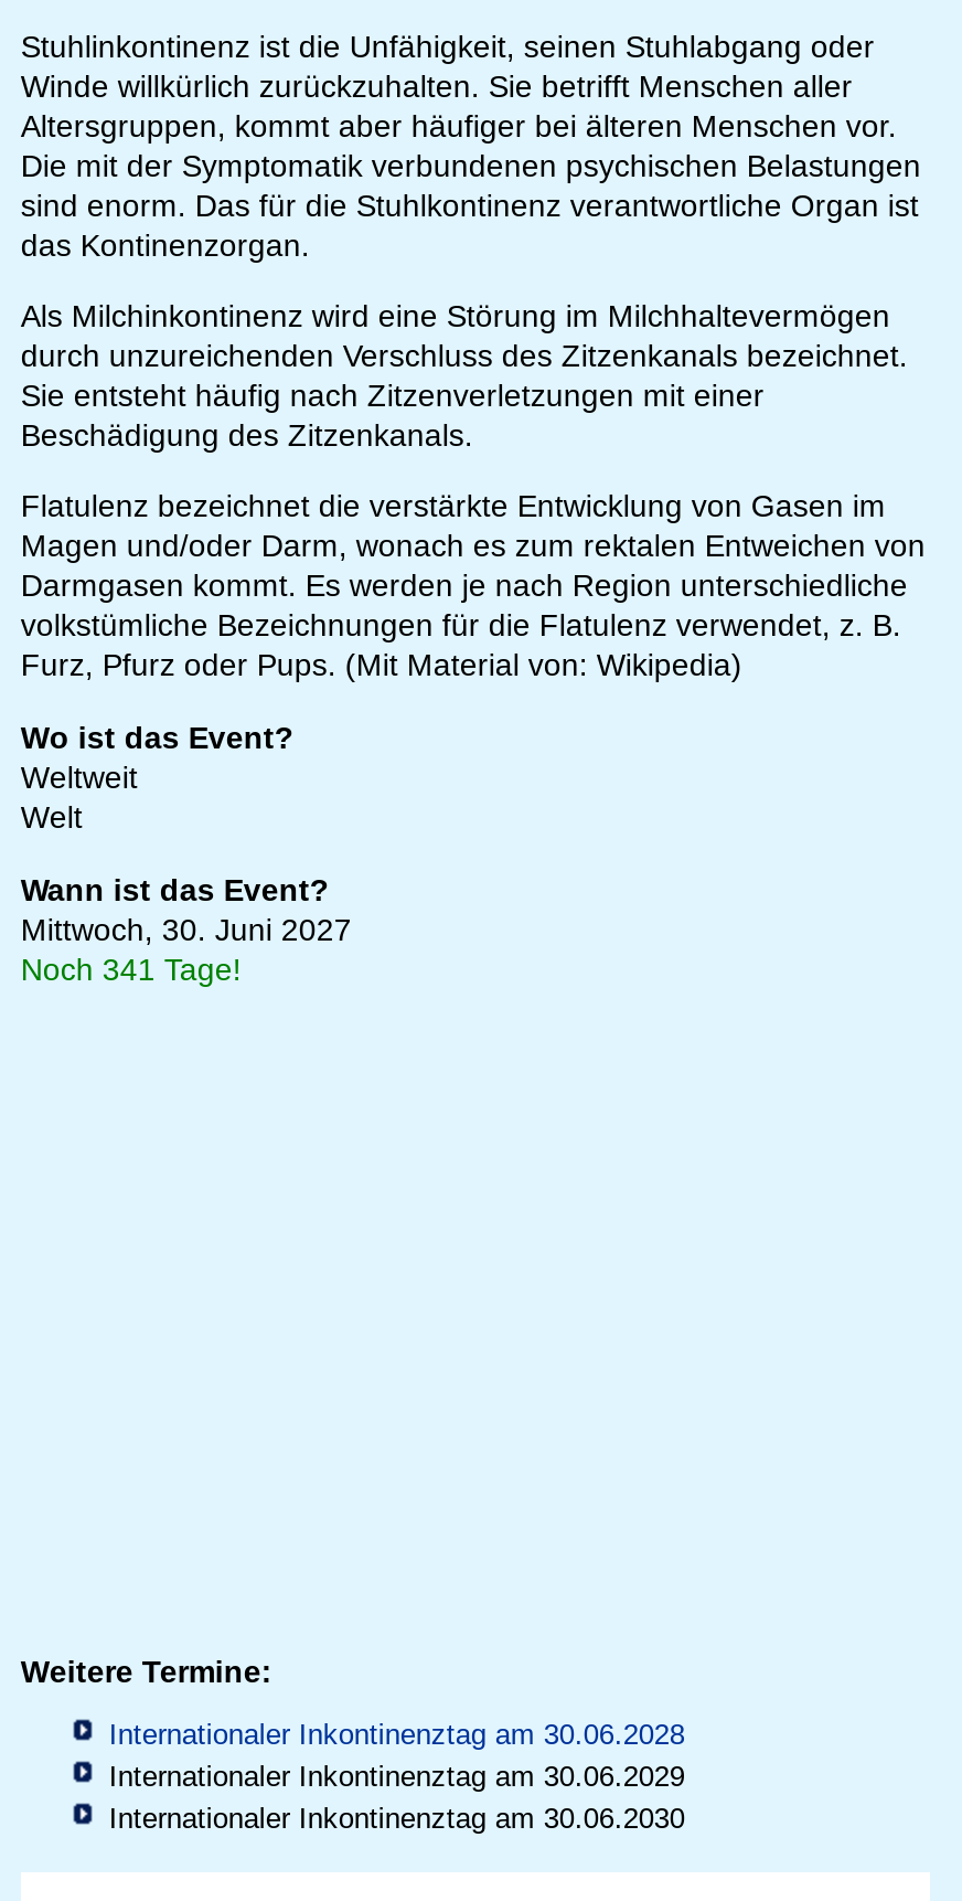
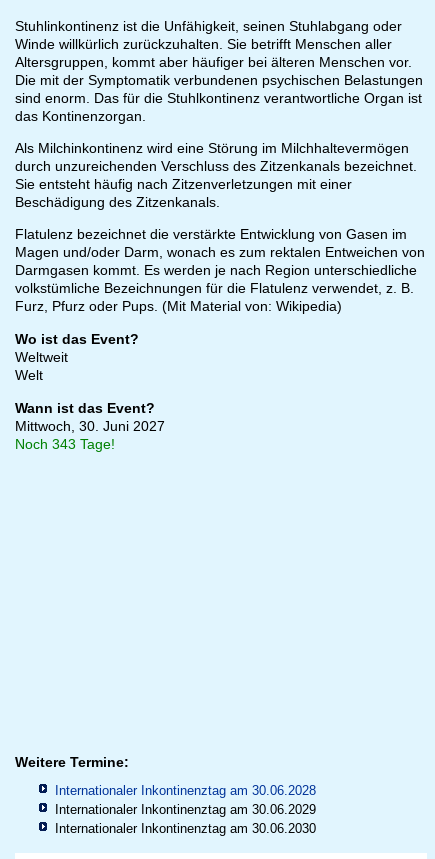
[21,953,241,988] Noch 341 Tage! -> [15,436,115,452] Noch 343 Tage!

